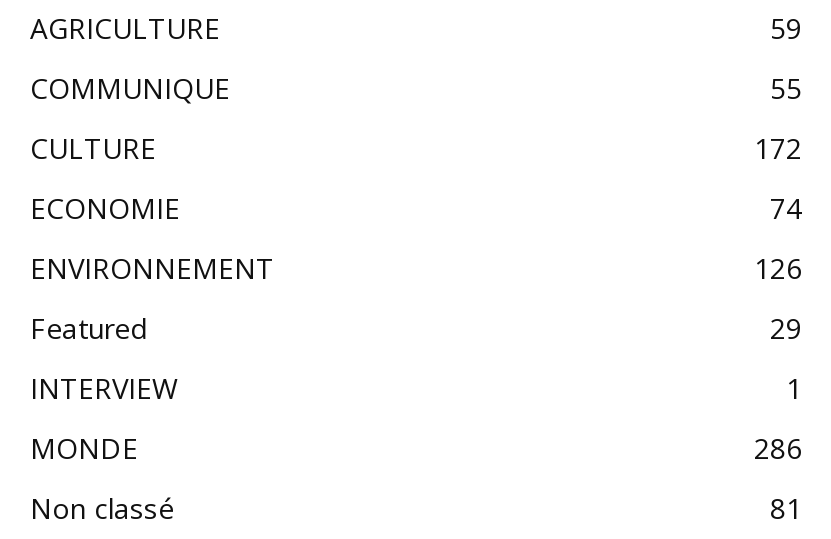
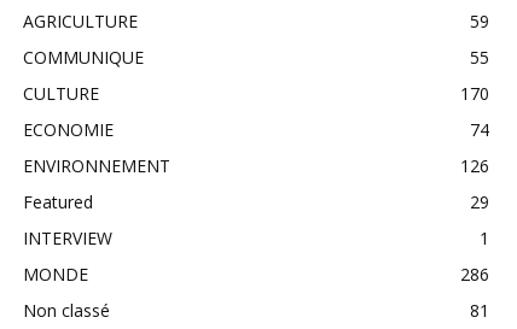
[754,130,802,168] 172 -> [460,82,489,105] 170

